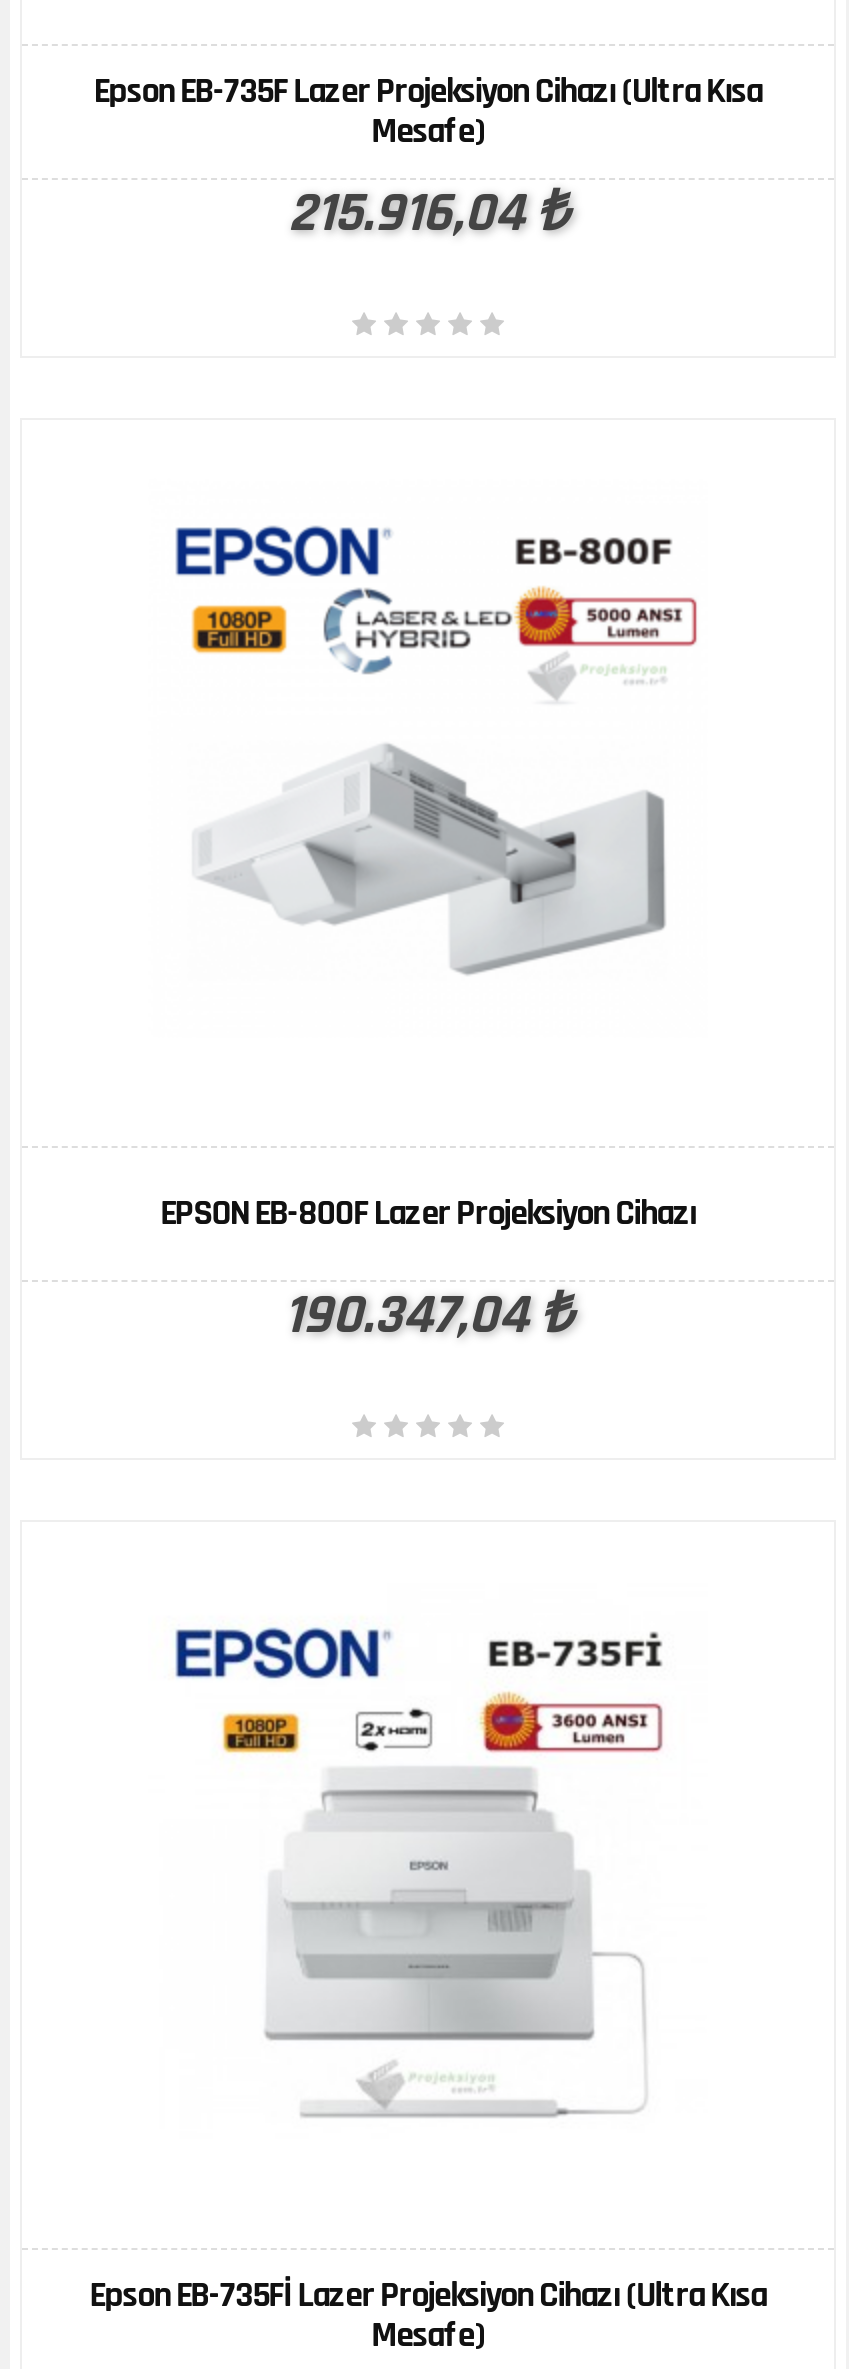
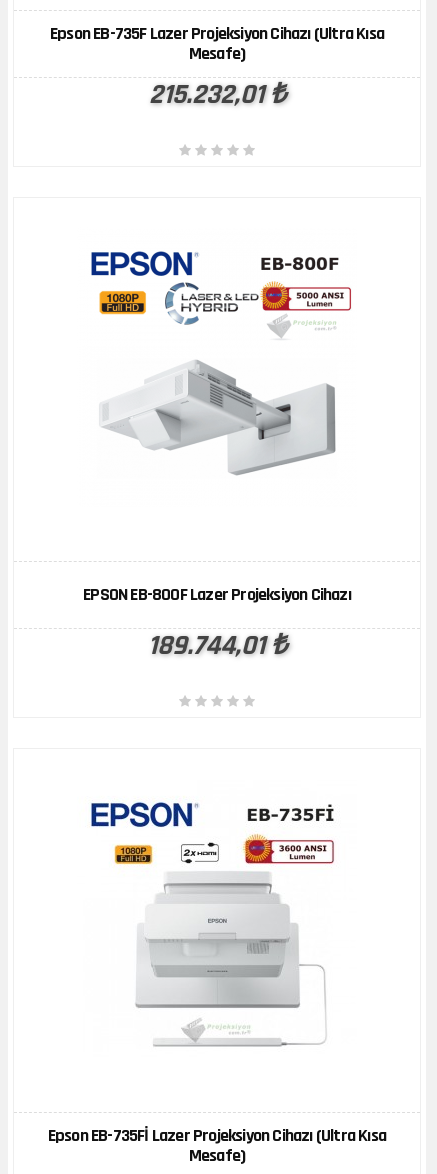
[288,178,568,250] 215.916,04 ₺ -> [148,77,285,113] 215.232,01 ₺
[284,1280,572,1352] 190.347,04 ₺ -> [147,628,286,664] 189.744,01 ₺

